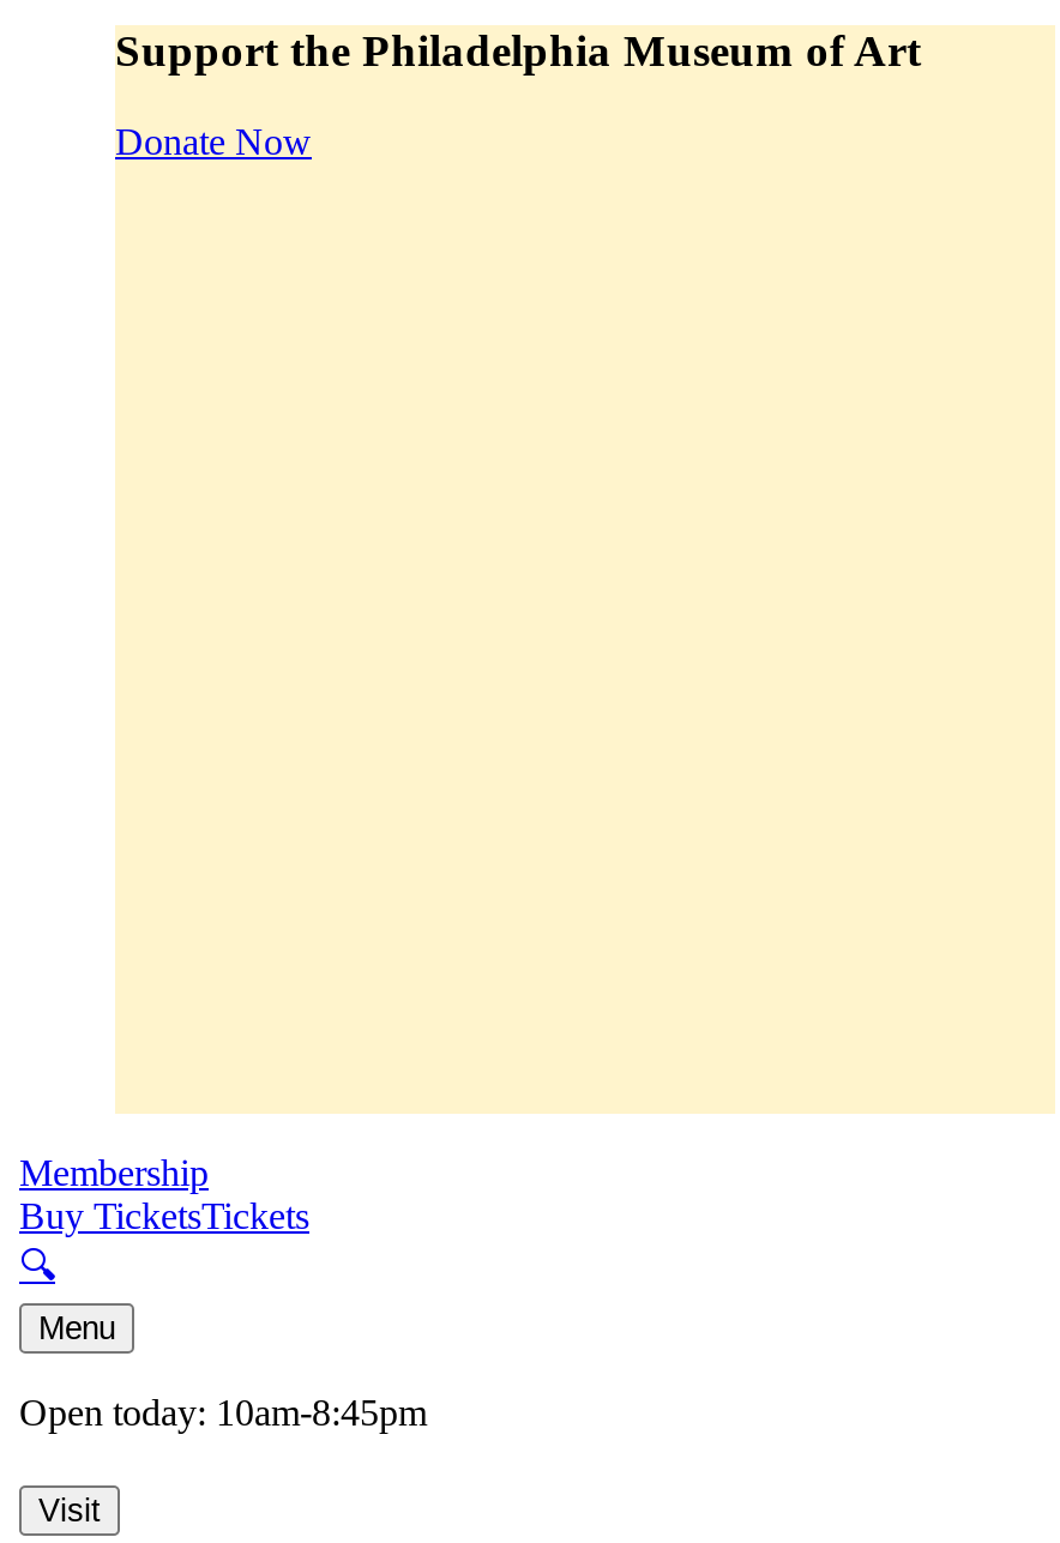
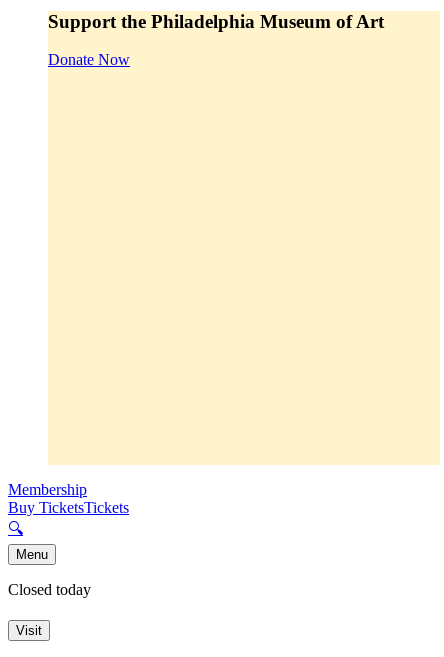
[19,1393,427,1433] Open today: 10am-8:45pm -> [8,581,91,598] Closed today

